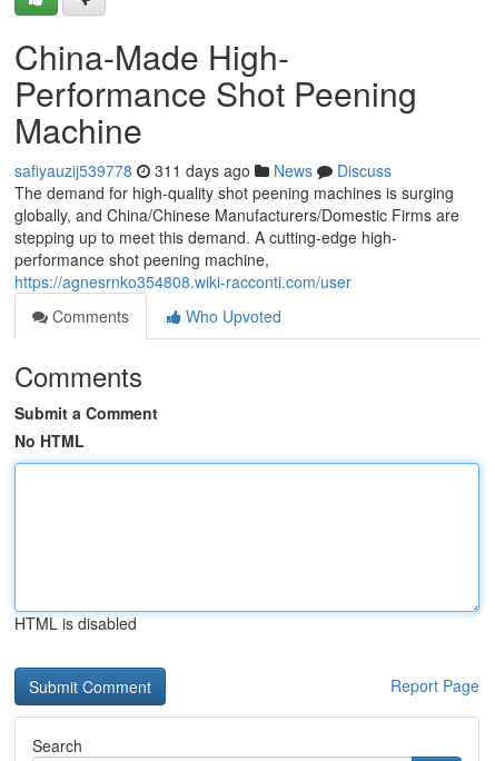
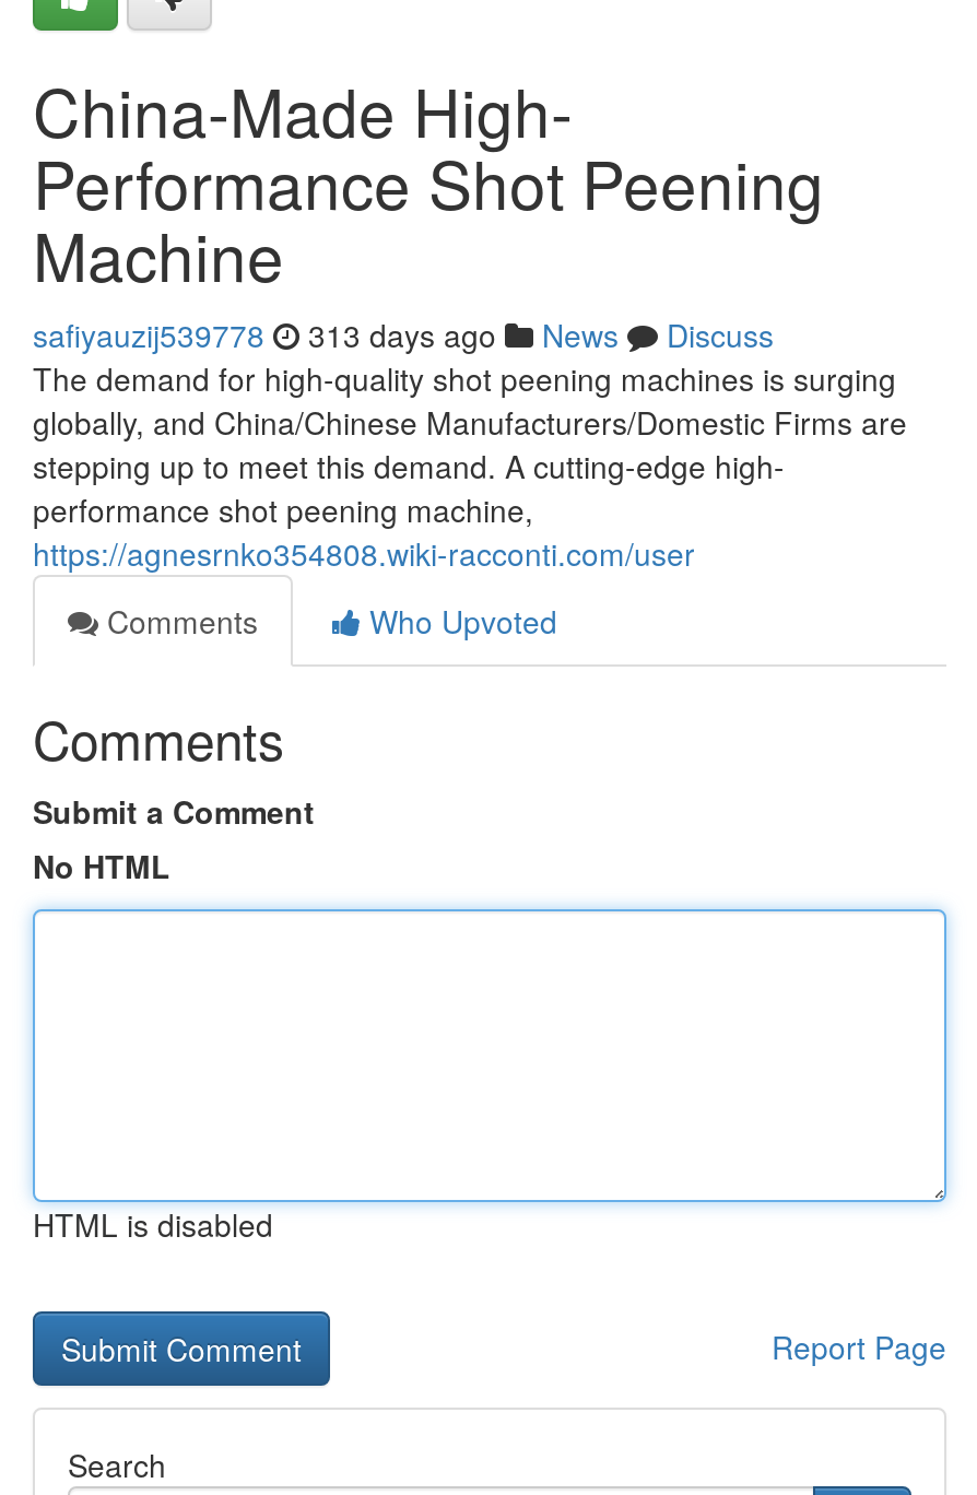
[14,159,392,181] safiyauzij539778 311 days ago News Discuss -> [33,313,774,356] safiyauzij539778 313 days ago News Discuss

